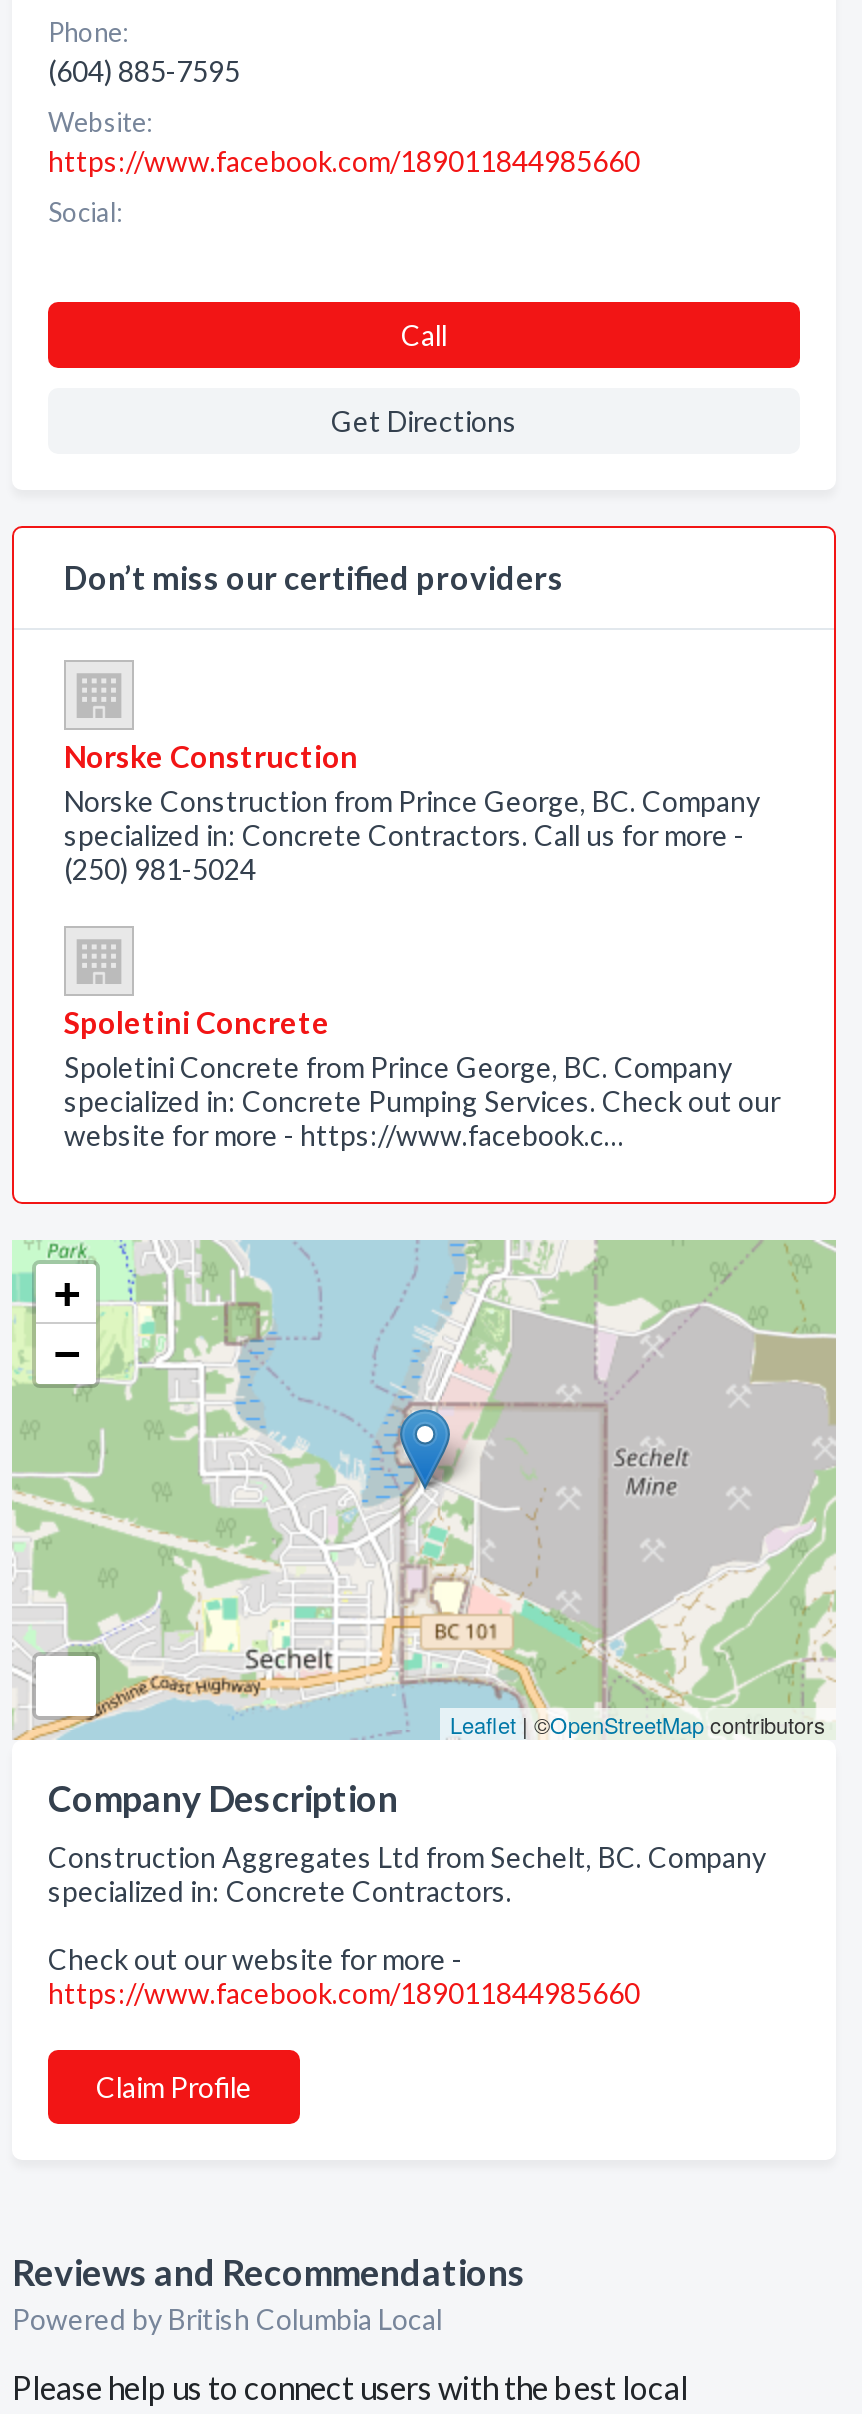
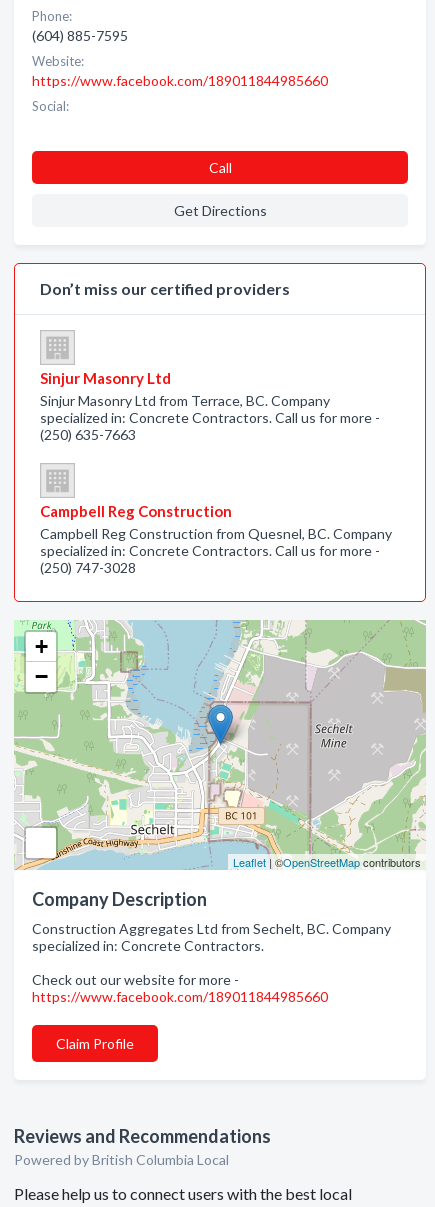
[64,738,760,818] Norske Construction | Norske Construction from Prince George, BC. Company -> [40,369,330,409] Sinjur Masonry Ltd | Sinjur Masonry Ltd from Terrace, BC. Company
[64,852,256,886] (250) 981-5024 -> [40,426,136,443] (250) 635-7663
[64,1004,780,1152] Spoletini Concrete | Spoletini Concrete from Prince George, BC. Company | specialized in: Concrete Pumping Services. Check out our | website for more - https://www.facebook.c… -> [40,502,392,576] Campbell Reg Construction | Campbell Reg Construction from Quesnel, BC. Company | specialized in: Concrete Contractors. Call us for more - | (250) 747-3028

